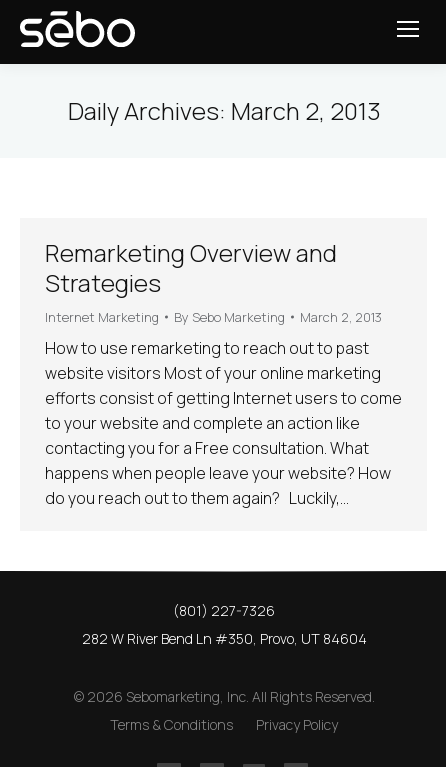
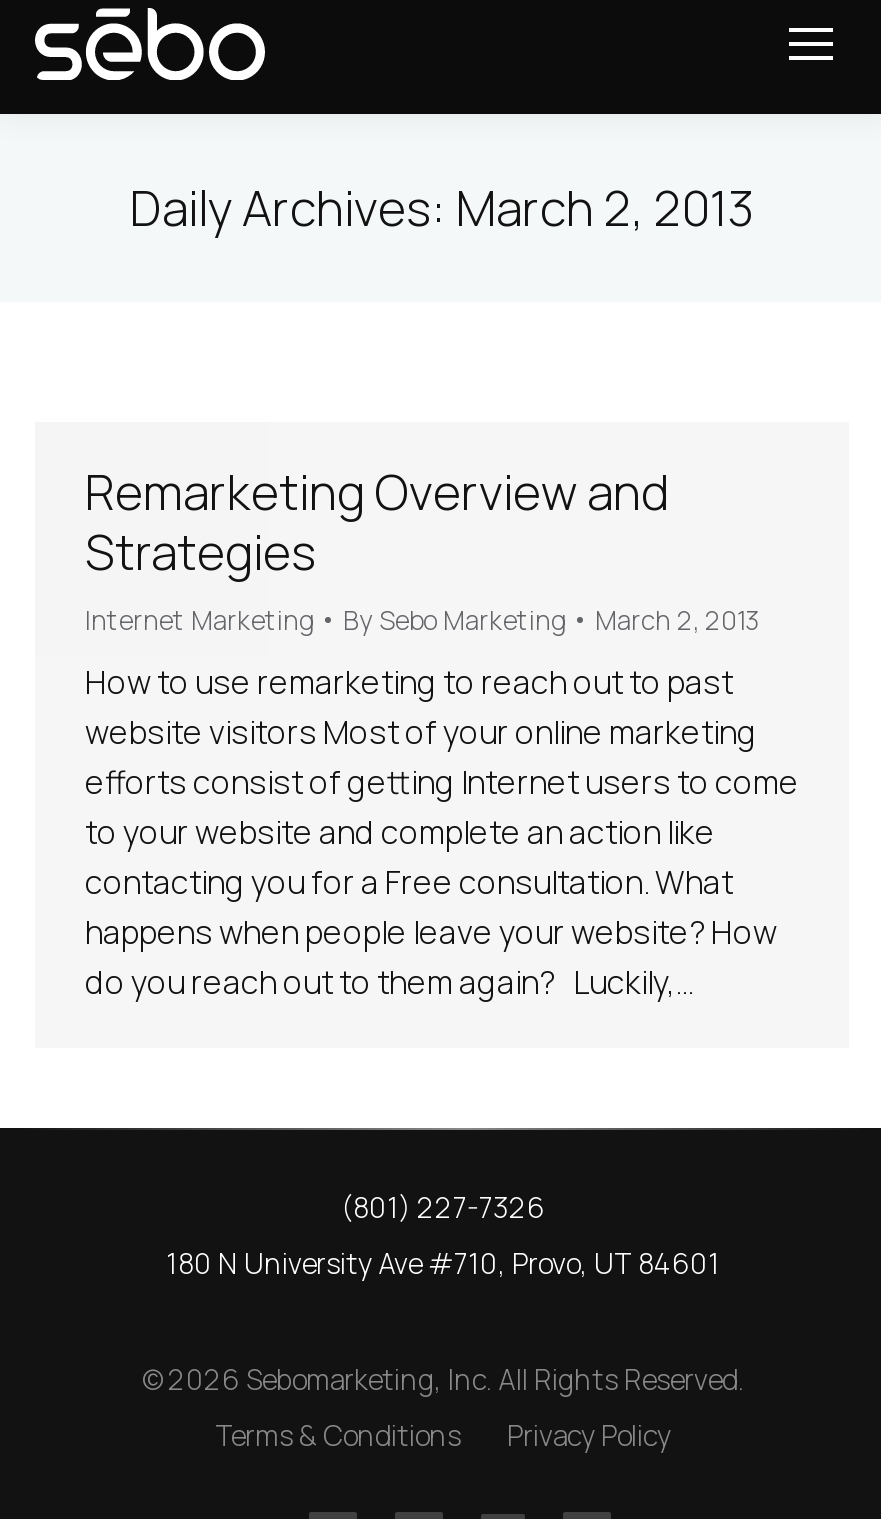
[81,629,366,648] 282 W River Bend Ln #350, Provo, UT 84604 -> [166,1244,720,1282] 180 N University Ave #710, Provo, UT 84601

